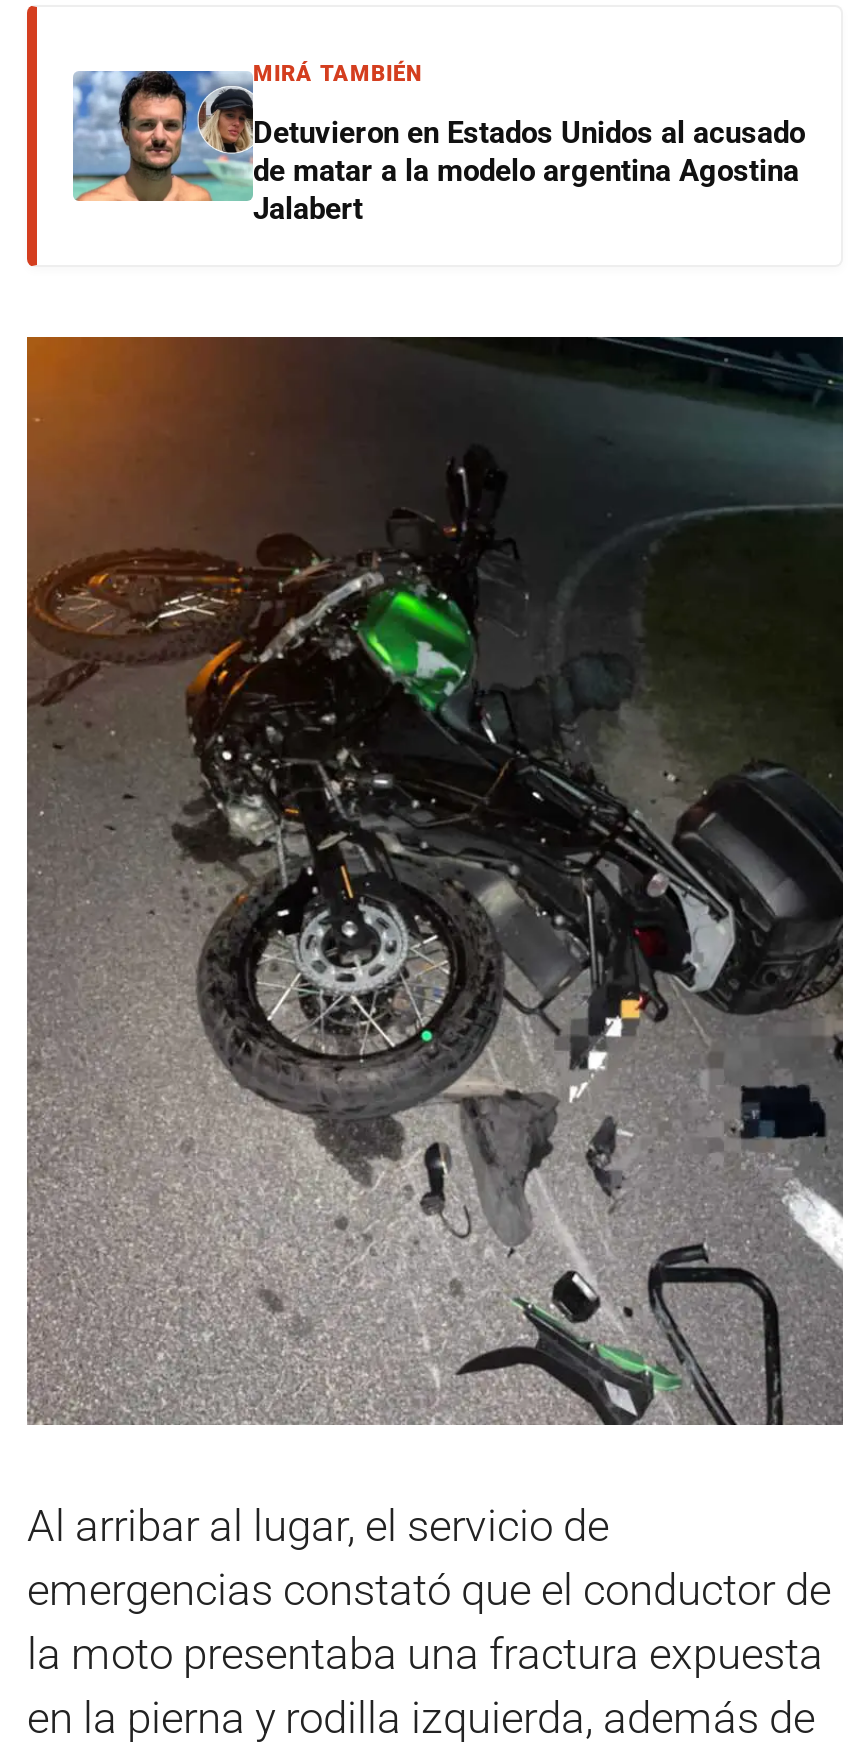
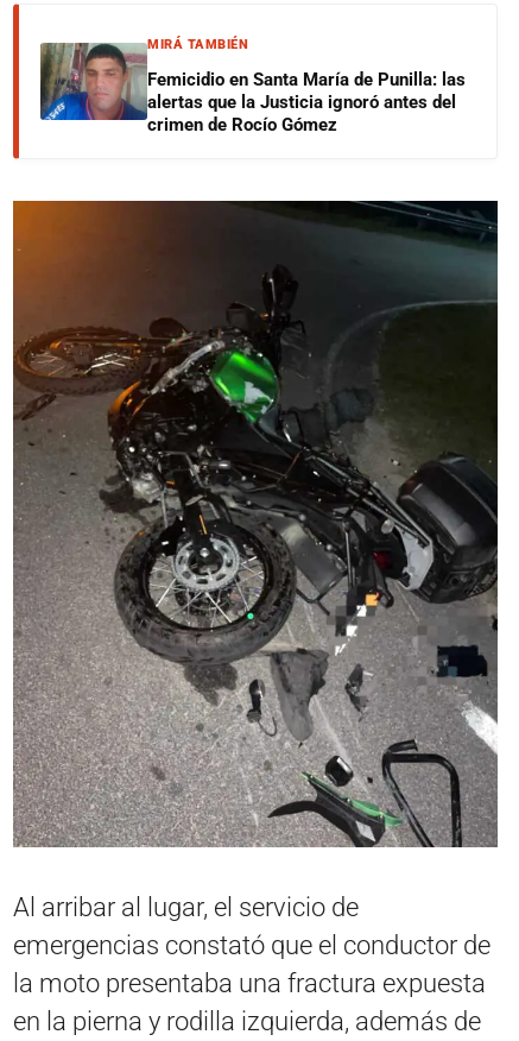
[71,69,805,227] [image] | Detuvieron en Estados Unidos al acusado | de matar a la modelo argentina Agostina | Jalabert -> [39,42,466,135] [image] | Femicidio en Santa María de Punilla: las | alertas que la Justicia ignoró antes del | crimen de Rocío Gómez

